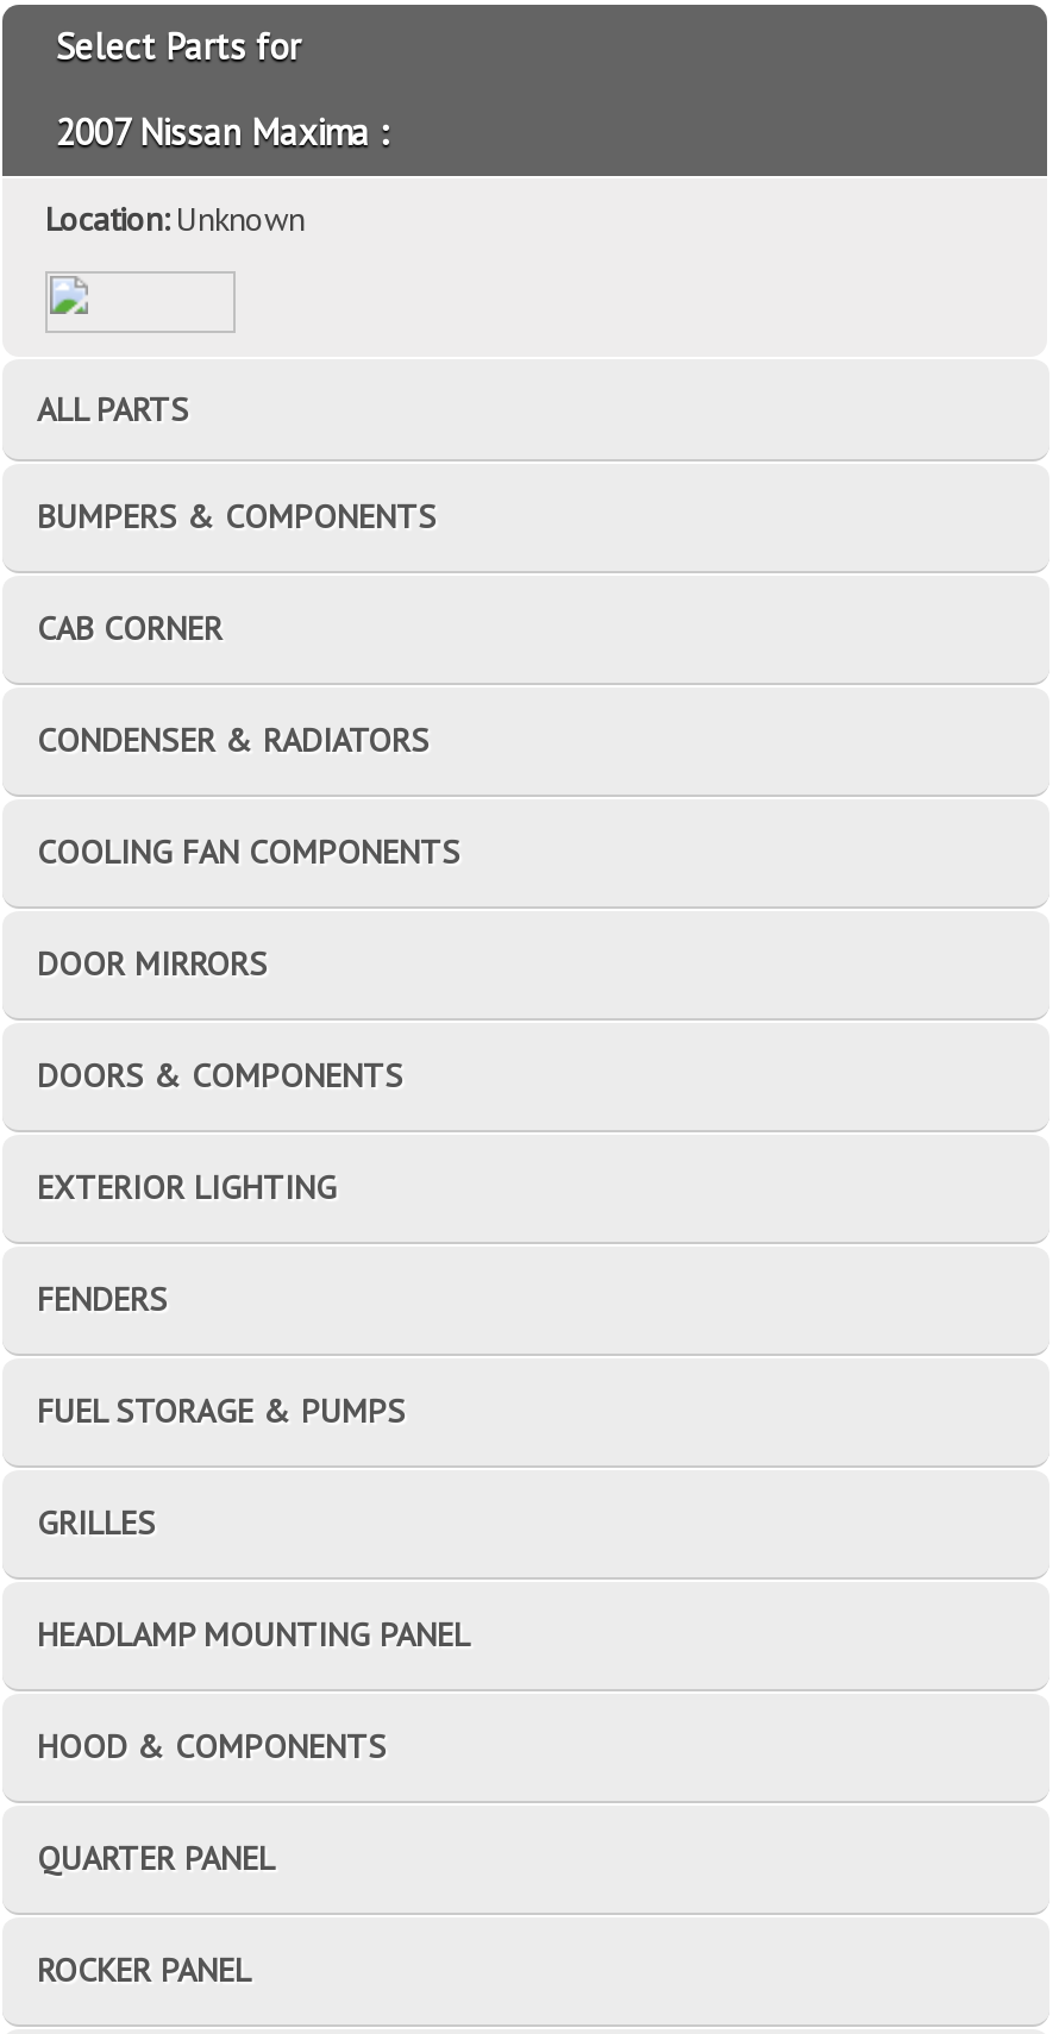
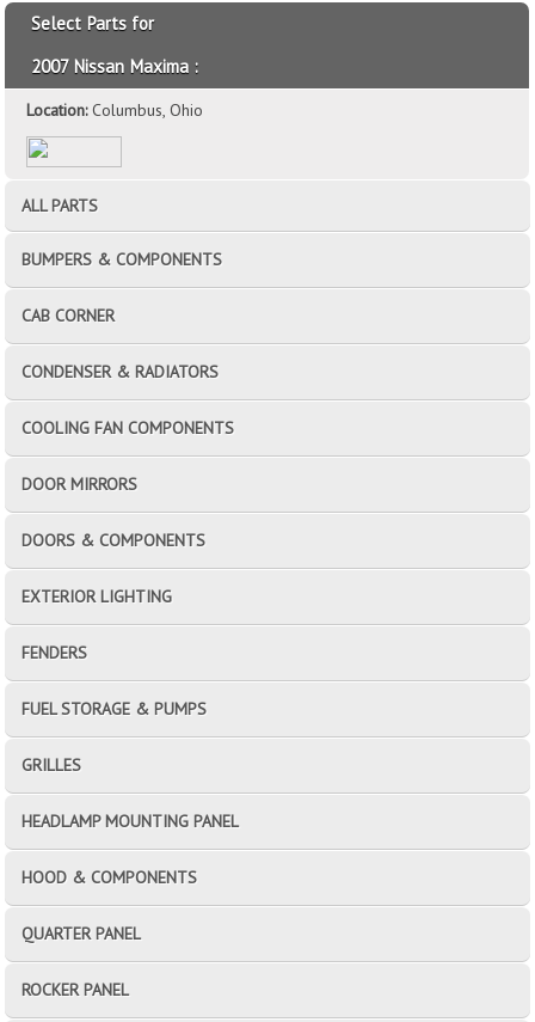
[45,197,305,240] Location: Unknown -> [26,99,203,121] Location: Columbus, Ohio

